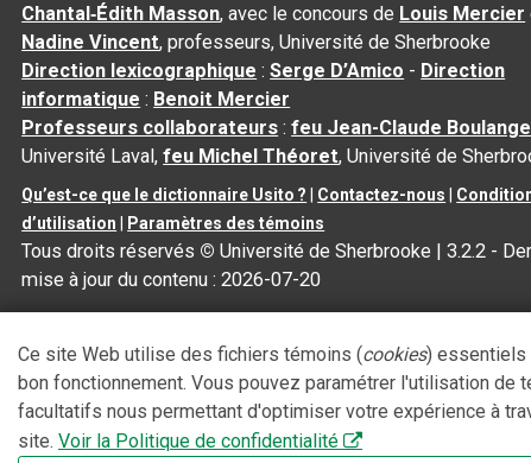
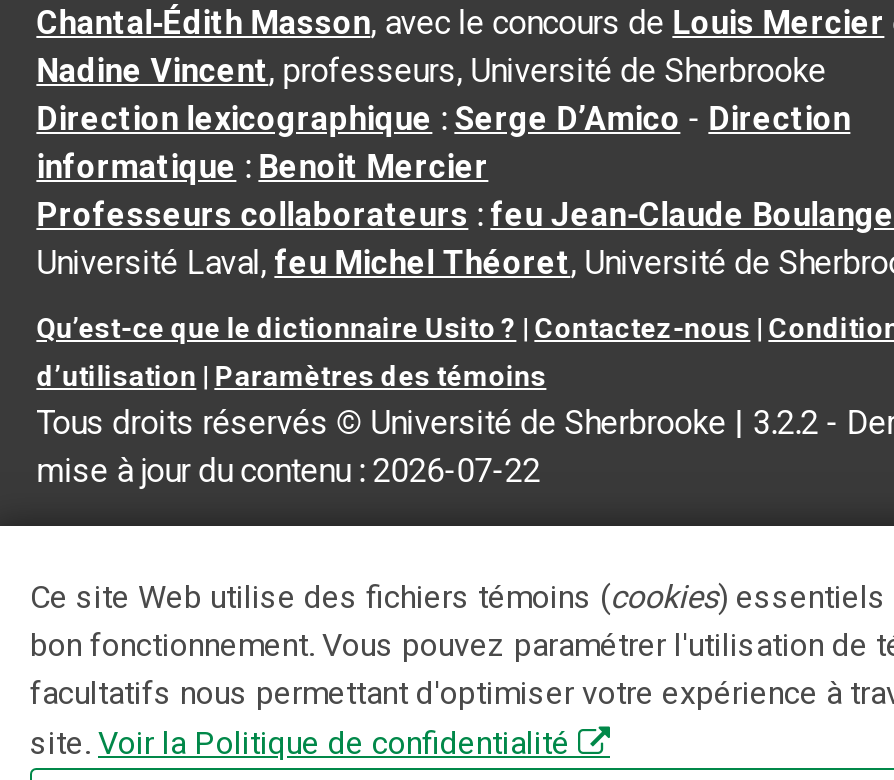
[22,269,321,291] mise à jour du contenu : 2026-07-20 -> [36,452,540,490] mise à jour du contenu : 2026-07-22

